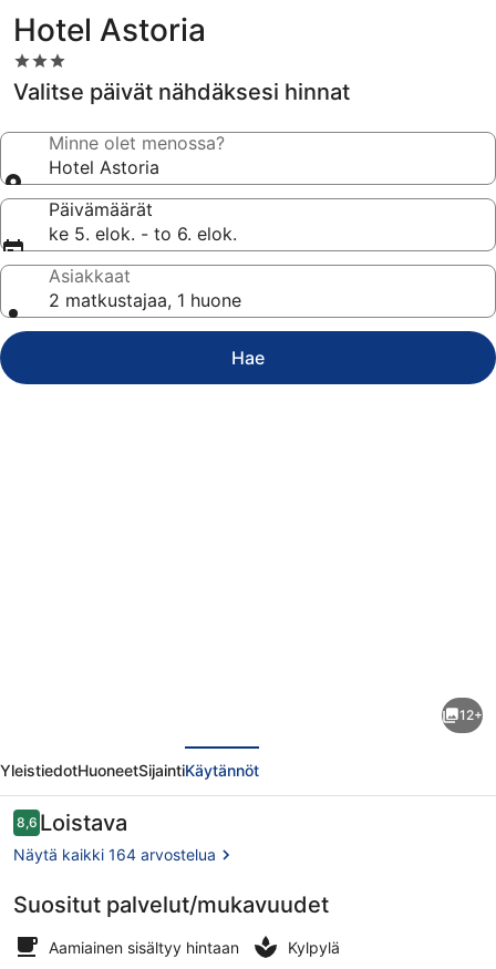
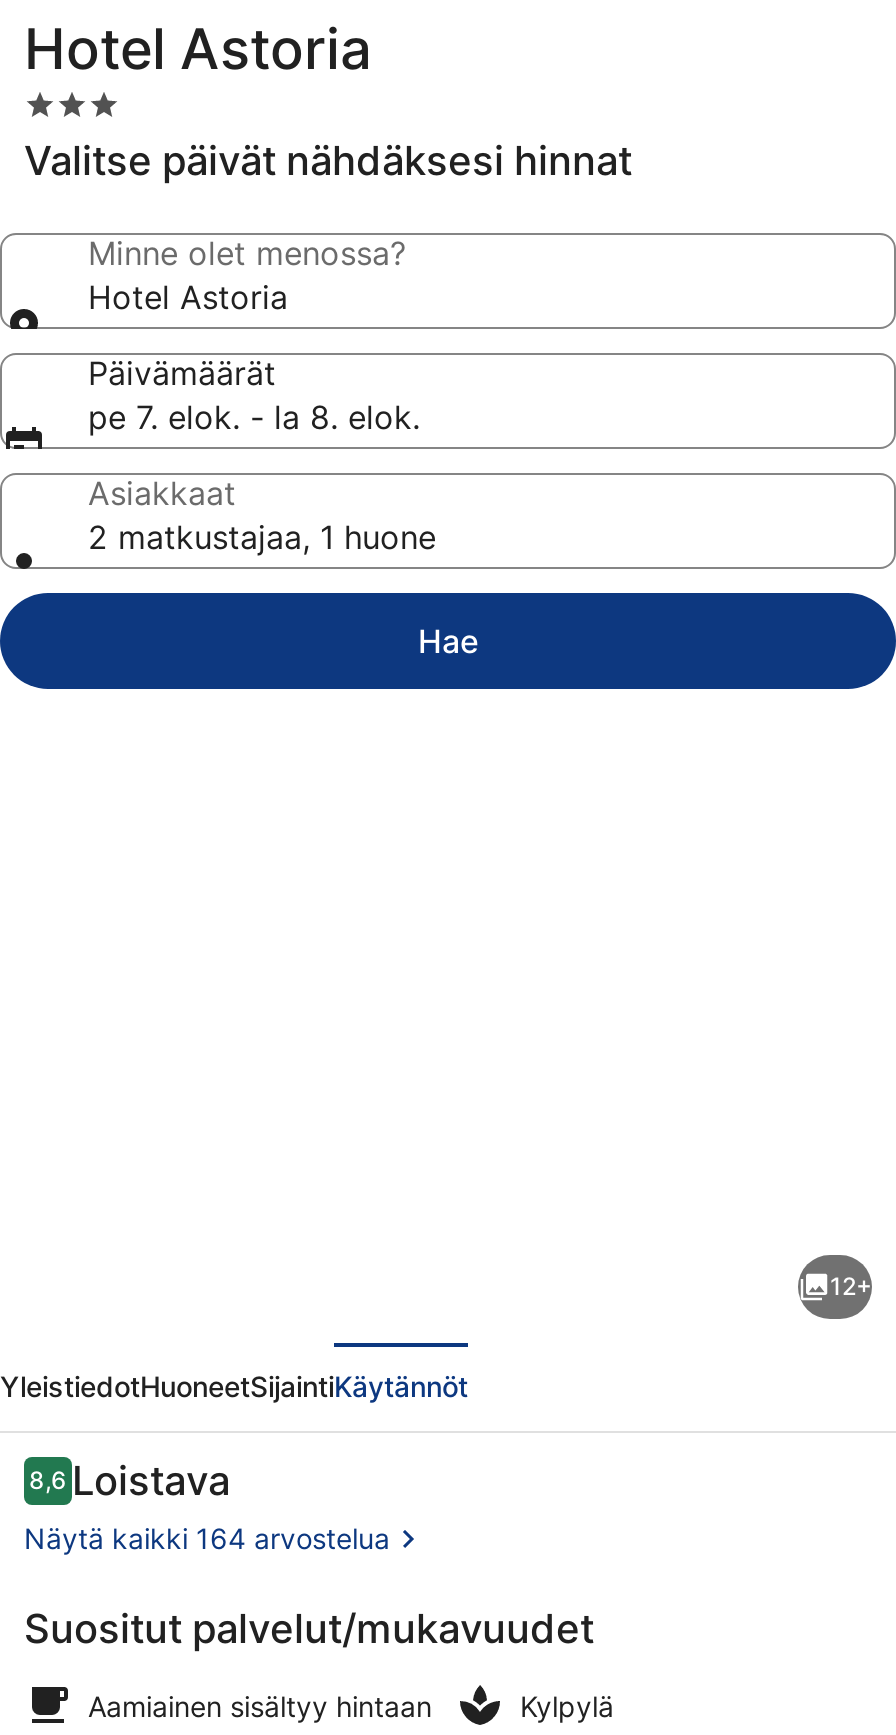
[49,223,237,245] ke 5. elok. - to 6. elok. -> [88,397,420,437] pe 7. elok. - la 8. elok.

